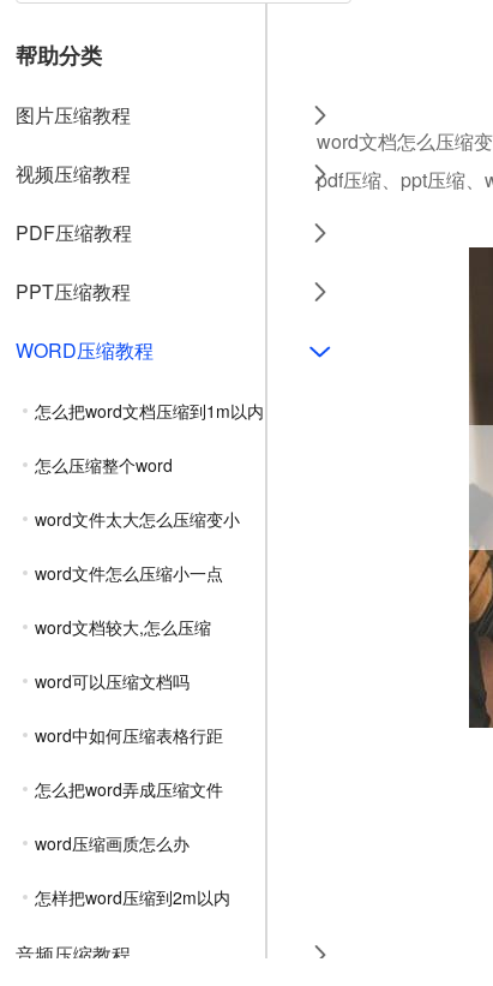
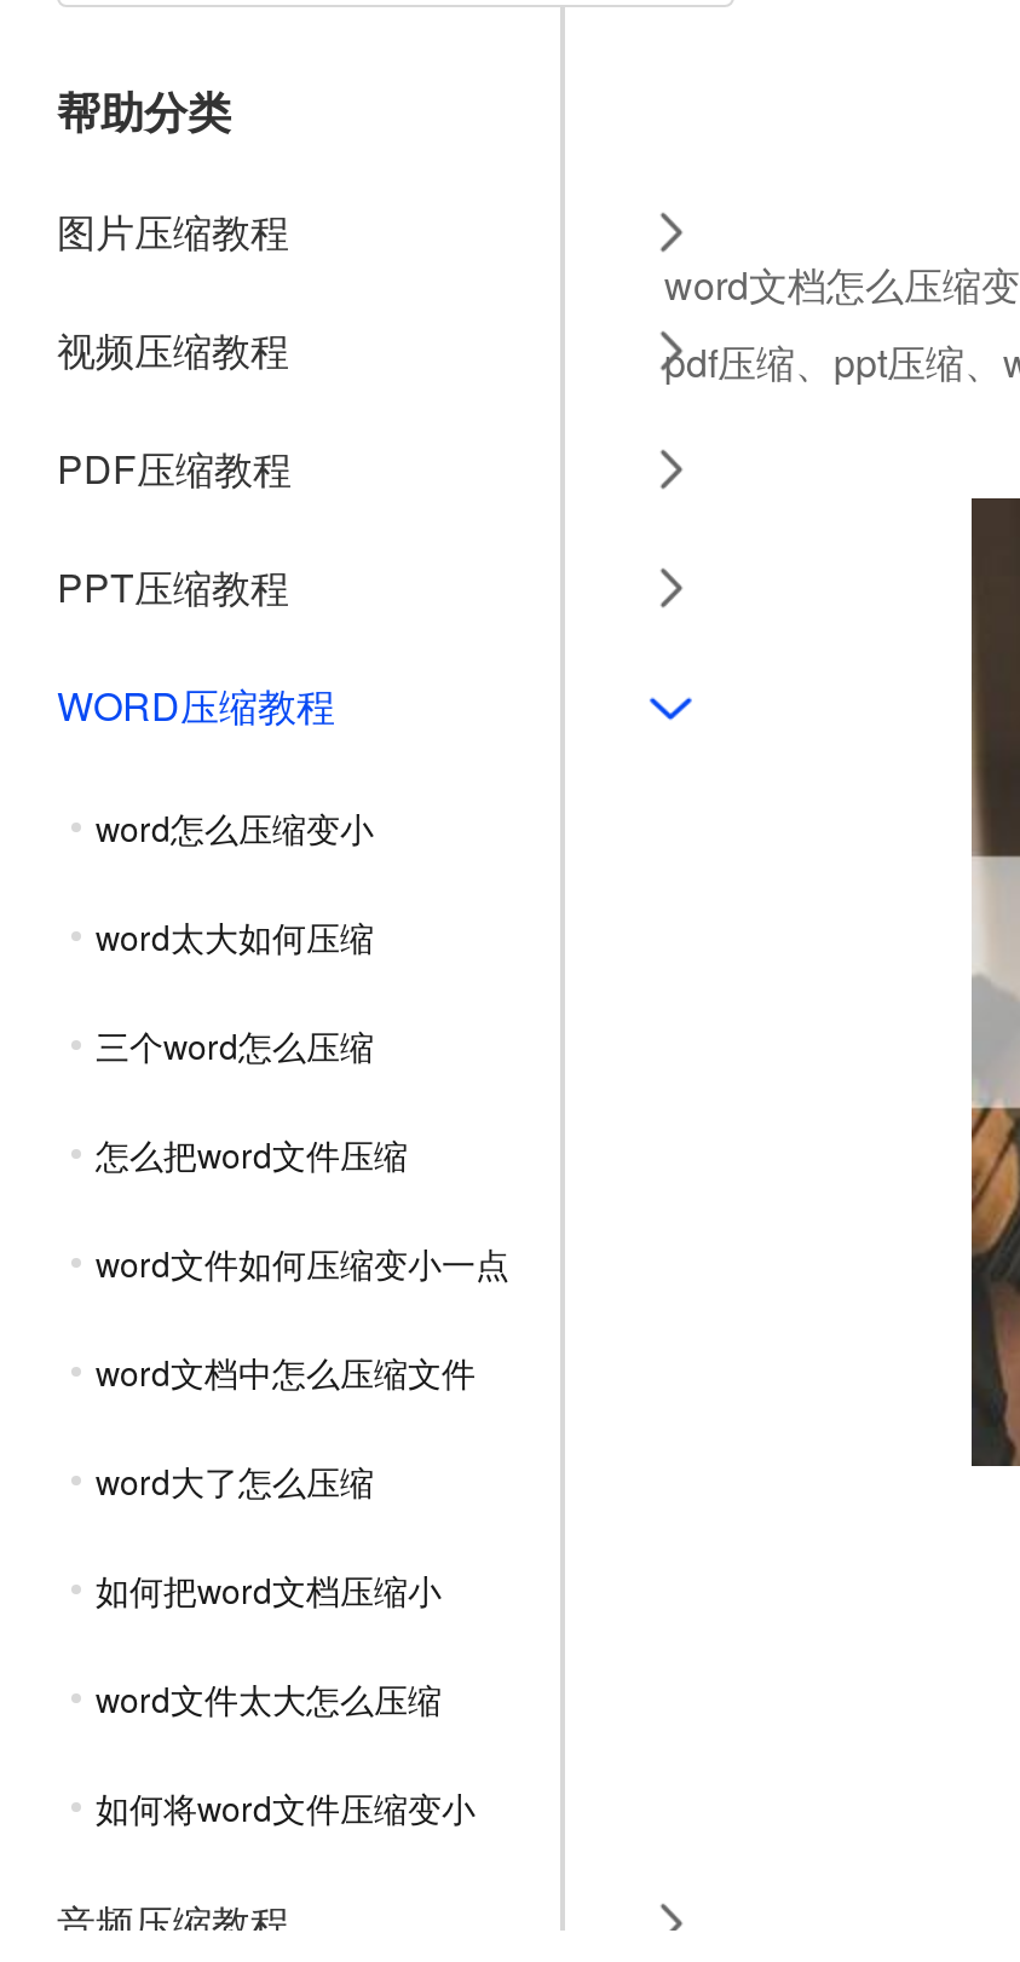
[35,399,264,423] 怎么把word文档压缩到1m以内 -> [96,803,374,852] word怎么压缩变小
[35,453,173,477] 怎么压缩整个word -> [96,912,374,960] word太大如何压缩
[35,507,240,531] word文件太大怎么压缩变小 -> [96,1021,374,1069] 三个word怎么压缩
[35,561,223,585] word文件怎么压缩小一点 -> [96,1130,408,1178] 怎么把word文件压缩
[35,615,211,639] word文档较大,怎么压缩 -> [96,1239,509,1287] word文件如何压缩变小一点
[35,669,190,693] word可以压缩文档吗 -> [96,1348,476,1396] word文档中怎么压缩文件
[35,723,223,747] word中如何压缩表格行距 -> [96,1456,374,1505] word大了怎么压缩
[35,777,223,801] 怎么把word弄成压缩文件 -> [96,1565,442,1614] 如何把word文档压缩小
[35,831,190,855] word压缩画质怎么办 -> [96,1674,442,1722] word文件太大怎么压缩
[35,885,230,909] 怎样把word压缩到2m以内 -> [96,1783,476,1831] 如何将word文件压缩变小

